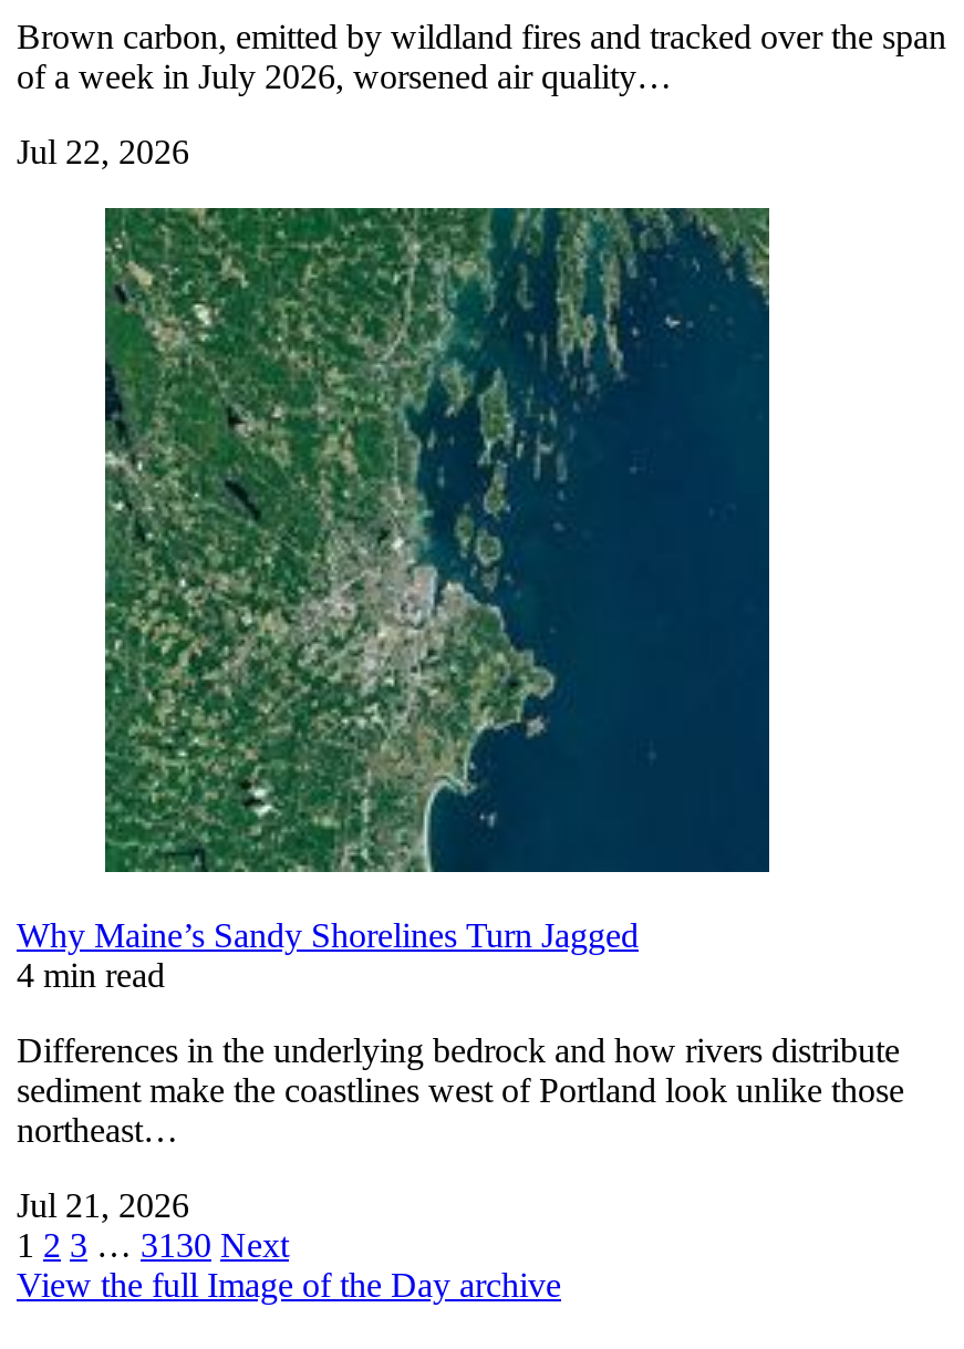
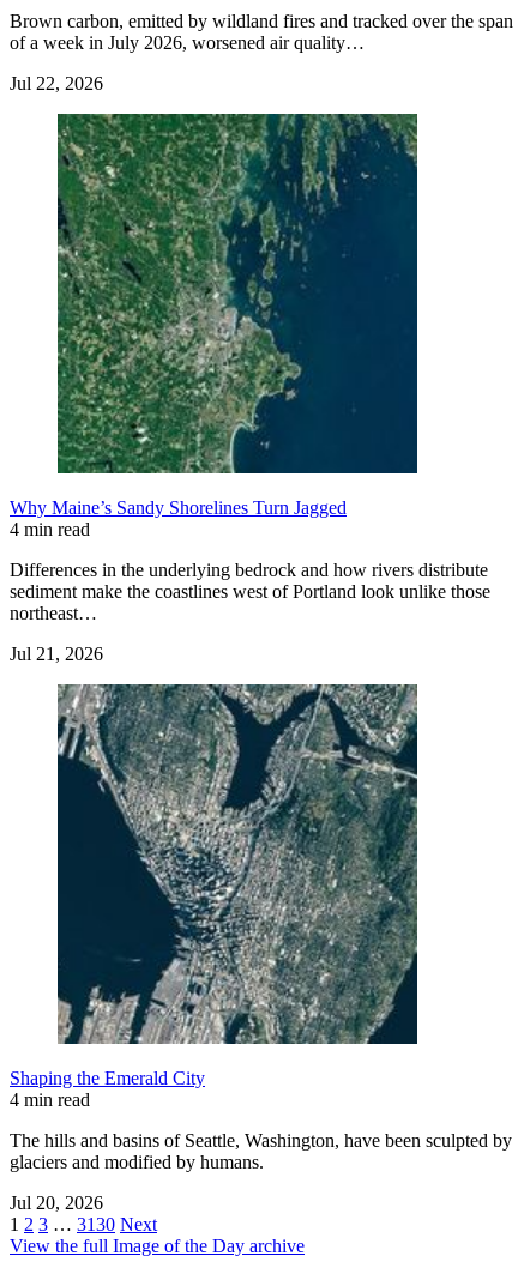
none -> [10,683,512,1213] [image] | Shaping the Emerald City | 4 min read | The hills and basins of Seattle, Washington, have been sculpted by | glaciers and modified by humans. | Jul 20, 2026

